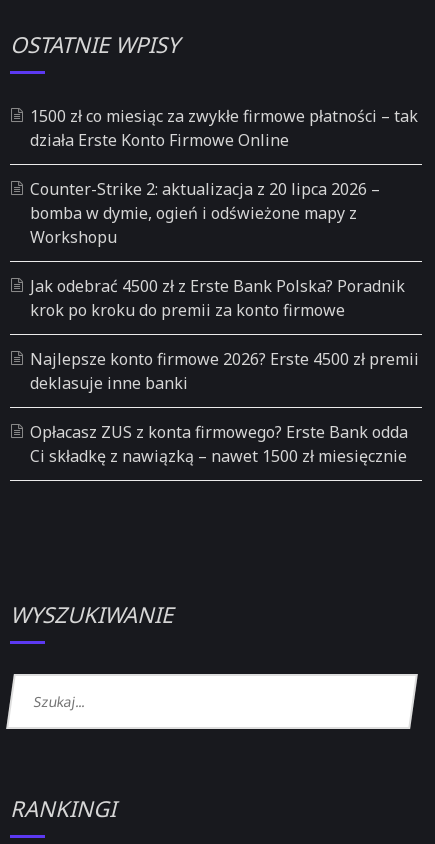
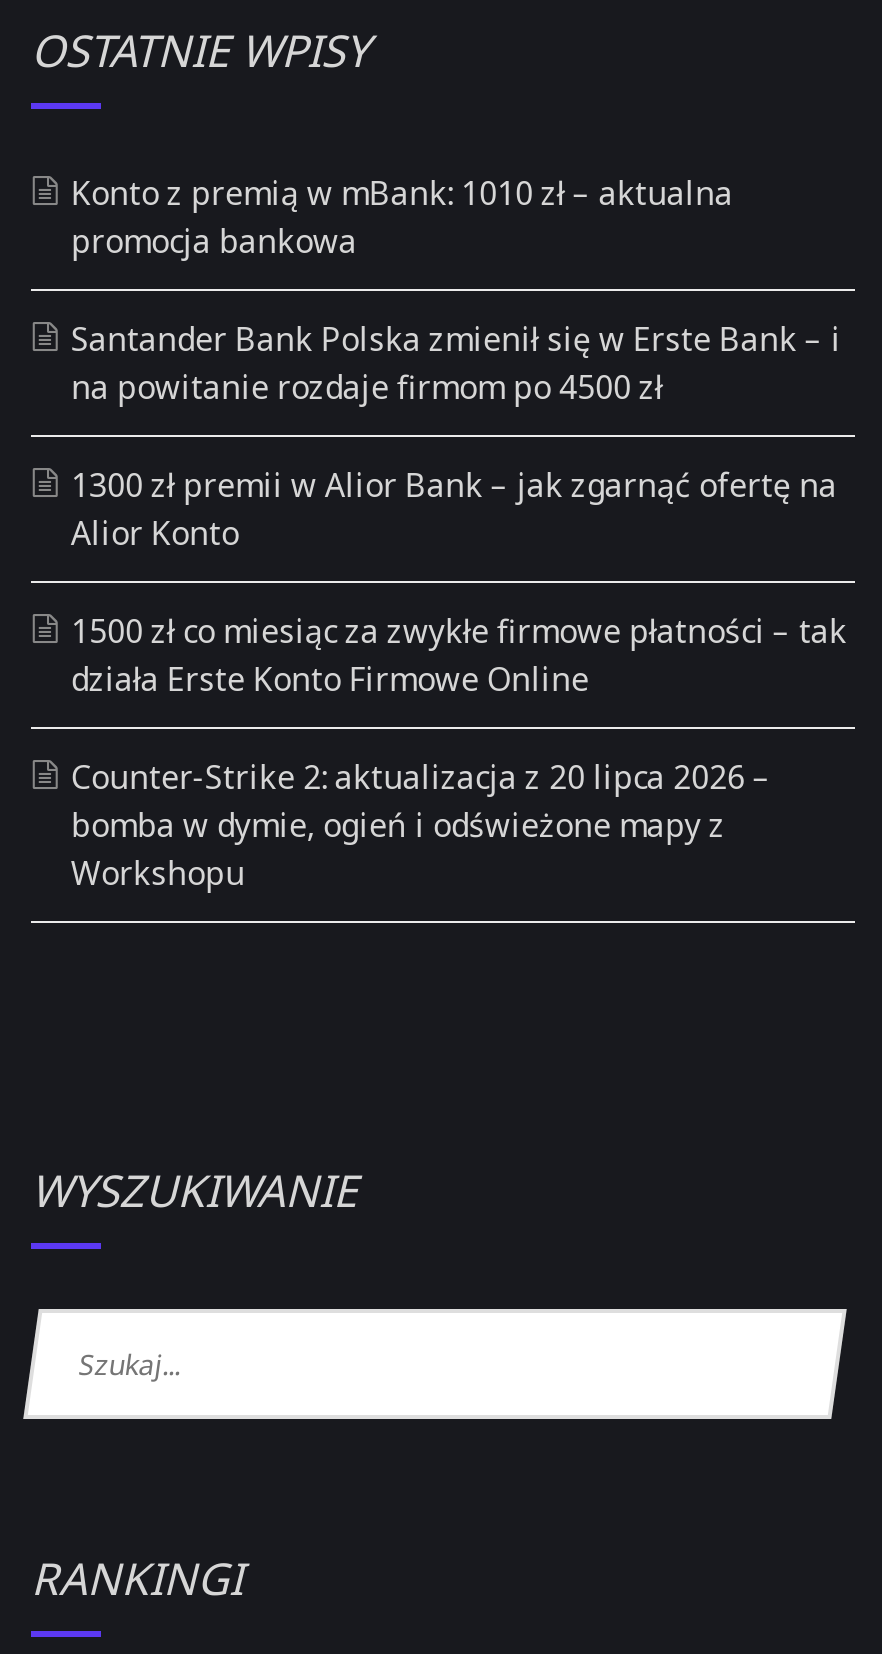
none -> [71,171,841,555] Konto z premią w mBank: 1010 zł – aktualna | promocja bankowa | Santander Bank Polska zmienił się w Erste Bank – i | na powitanie rozdaje firmom po 4500 zł | 1300 zł premii w Alior Bank – jak zgarnąć ofertę na | Alior Konto
moved [30,105,418,248] -> [71,609,847,895]: 1500 zł co miesiąc za zwykłe firmowe płatności – tak | działa Erste Konto Firmowe Online | Counter-Strike 2: aktualizacja z 20 lipca 2026 – | bomba w dymie, ogień i odświeżone mapy z | Workshopu
[30,275,419,467] Jak odebrać 4500 zł z Erste Bank Polska? Poradnik | krok po kroku do premii za konto firmowe | Najlepsze konto firmowe 2026? Erste 4500 zł premii | deklasuje inne banki | Opłacasz ZUS z konta firmowego? Erste Bank odda | Ci składkę z nawiązką – nawet 1500 zł miesięcznie -> none

